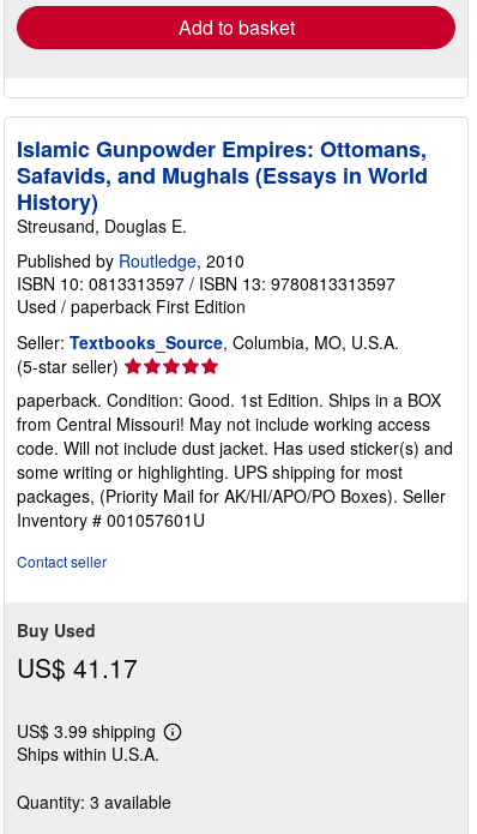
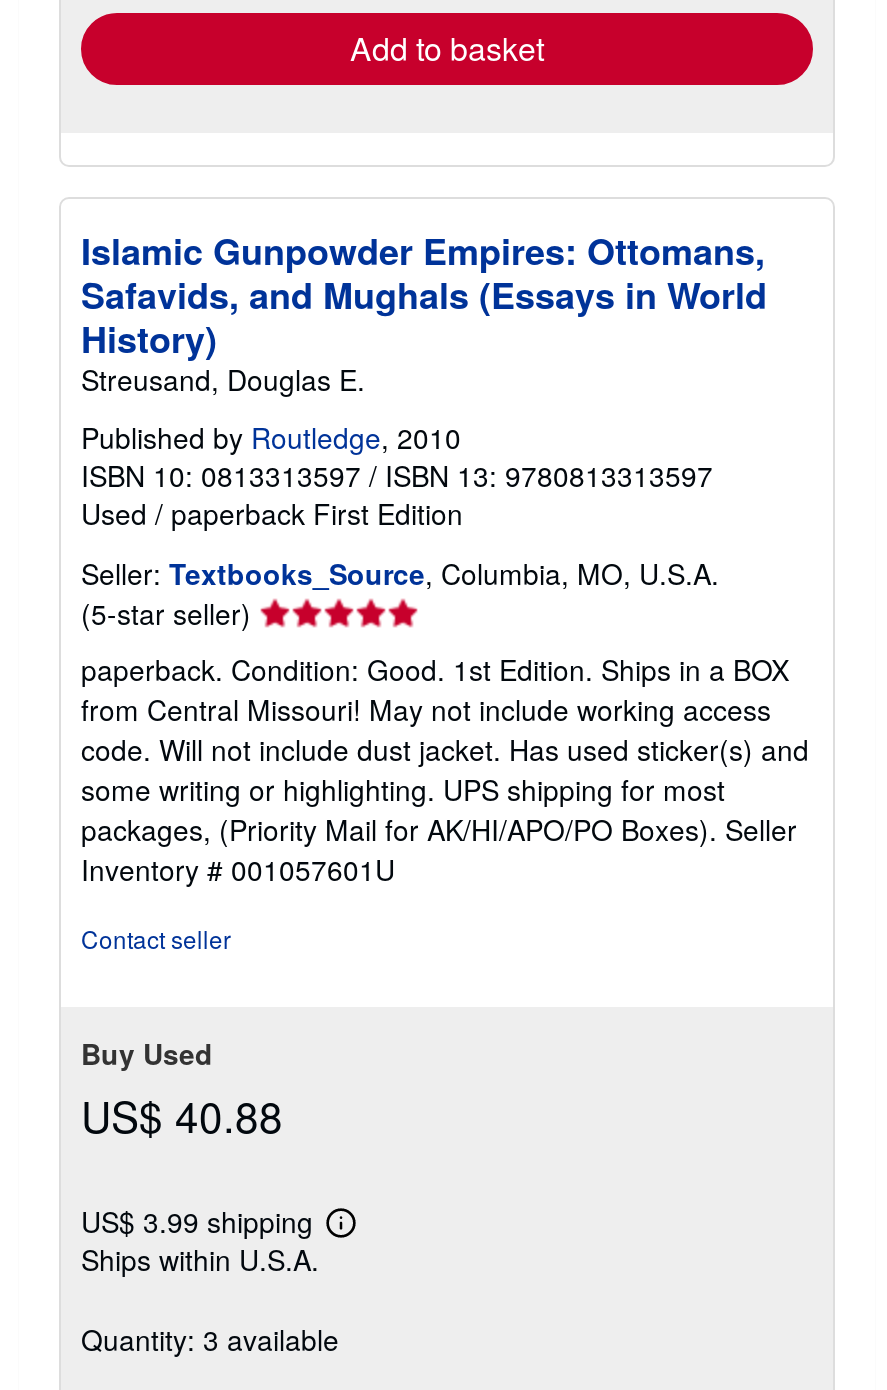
[17,649,138,685] US$ 41.17 -> [81,1085,283,1145] US$ 40.88

